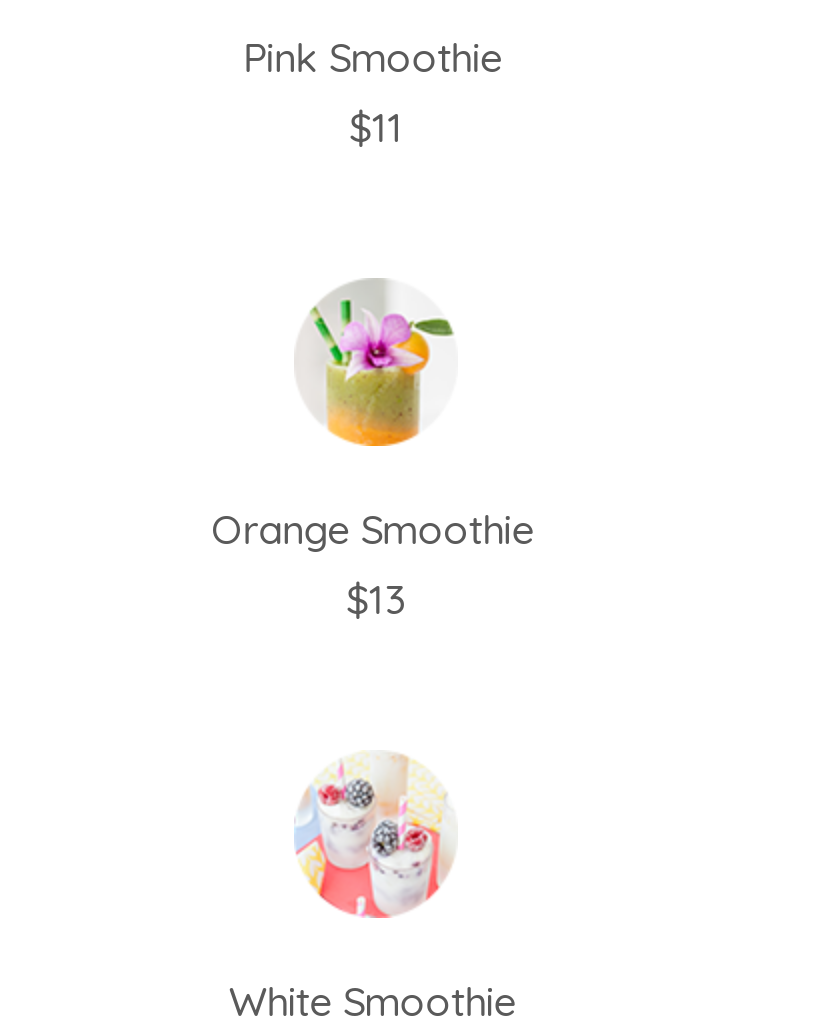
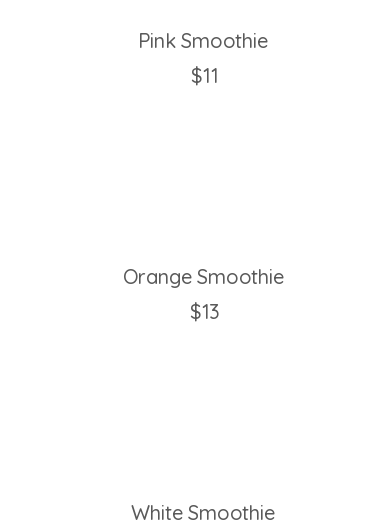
[294,276,456,448] [image] -> none
[292,750,458,920] [image] -> none

